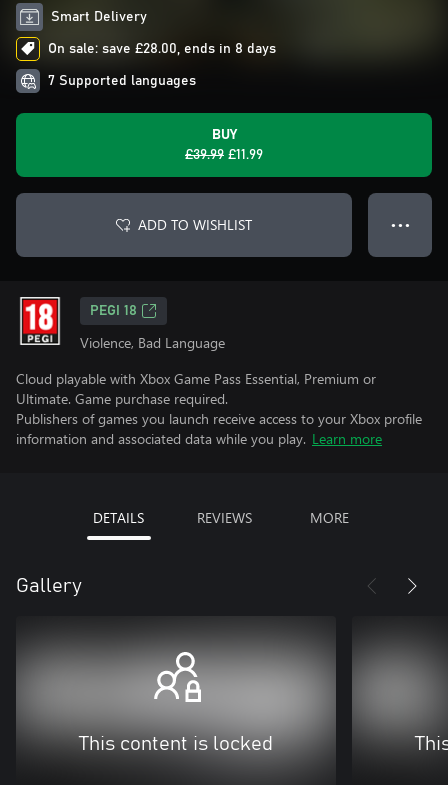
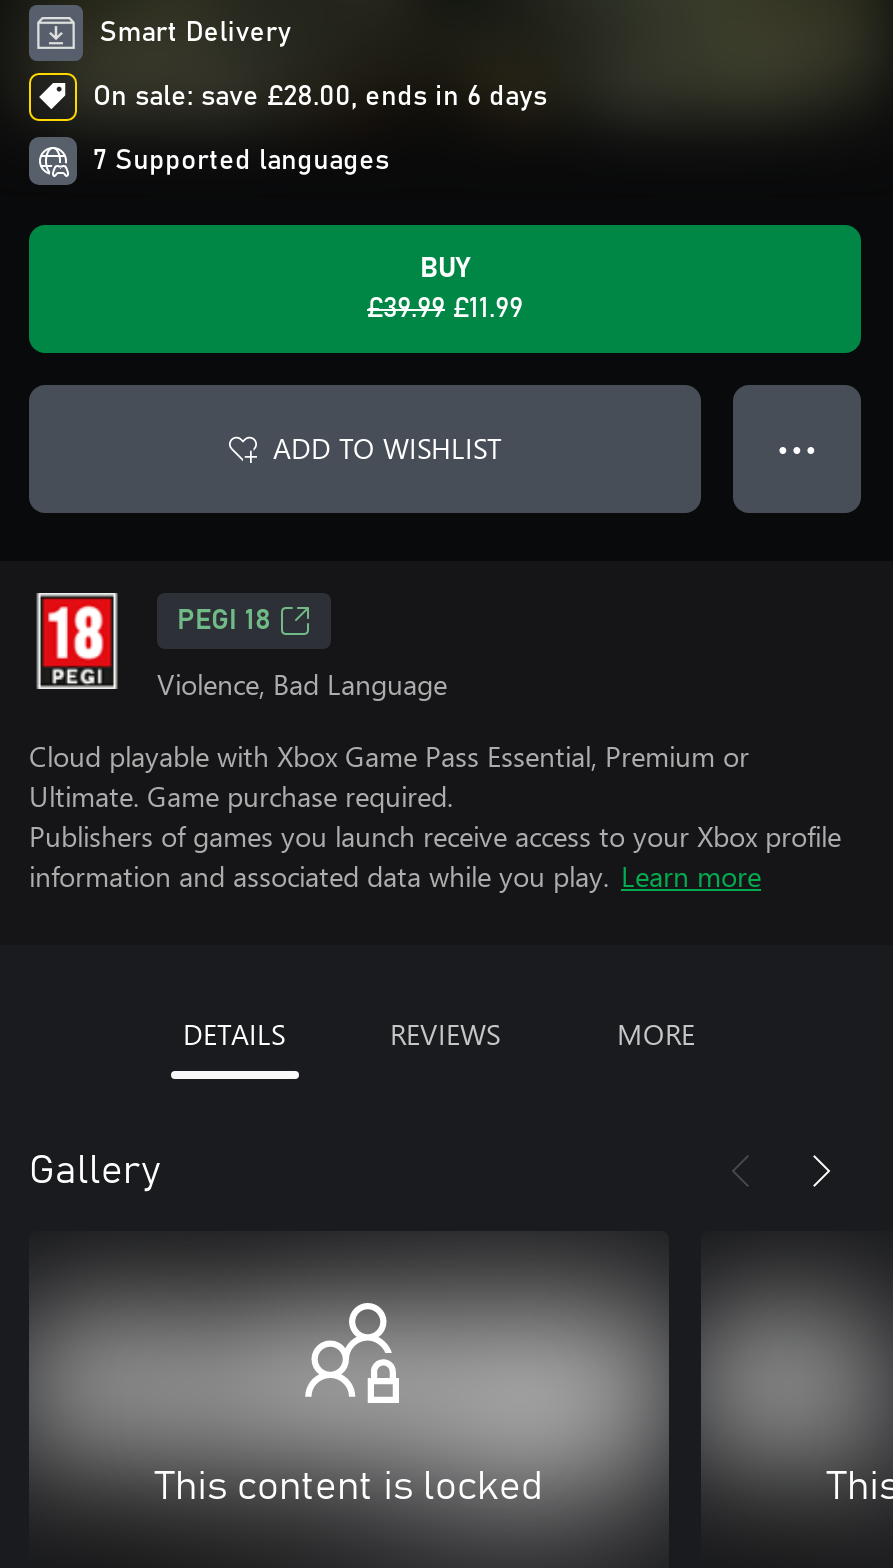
[48,42,276,56] On sale: save £28.00, ends in 8 days -> [93,83,547,111] On sale: save £28.00, ends in 6 days

